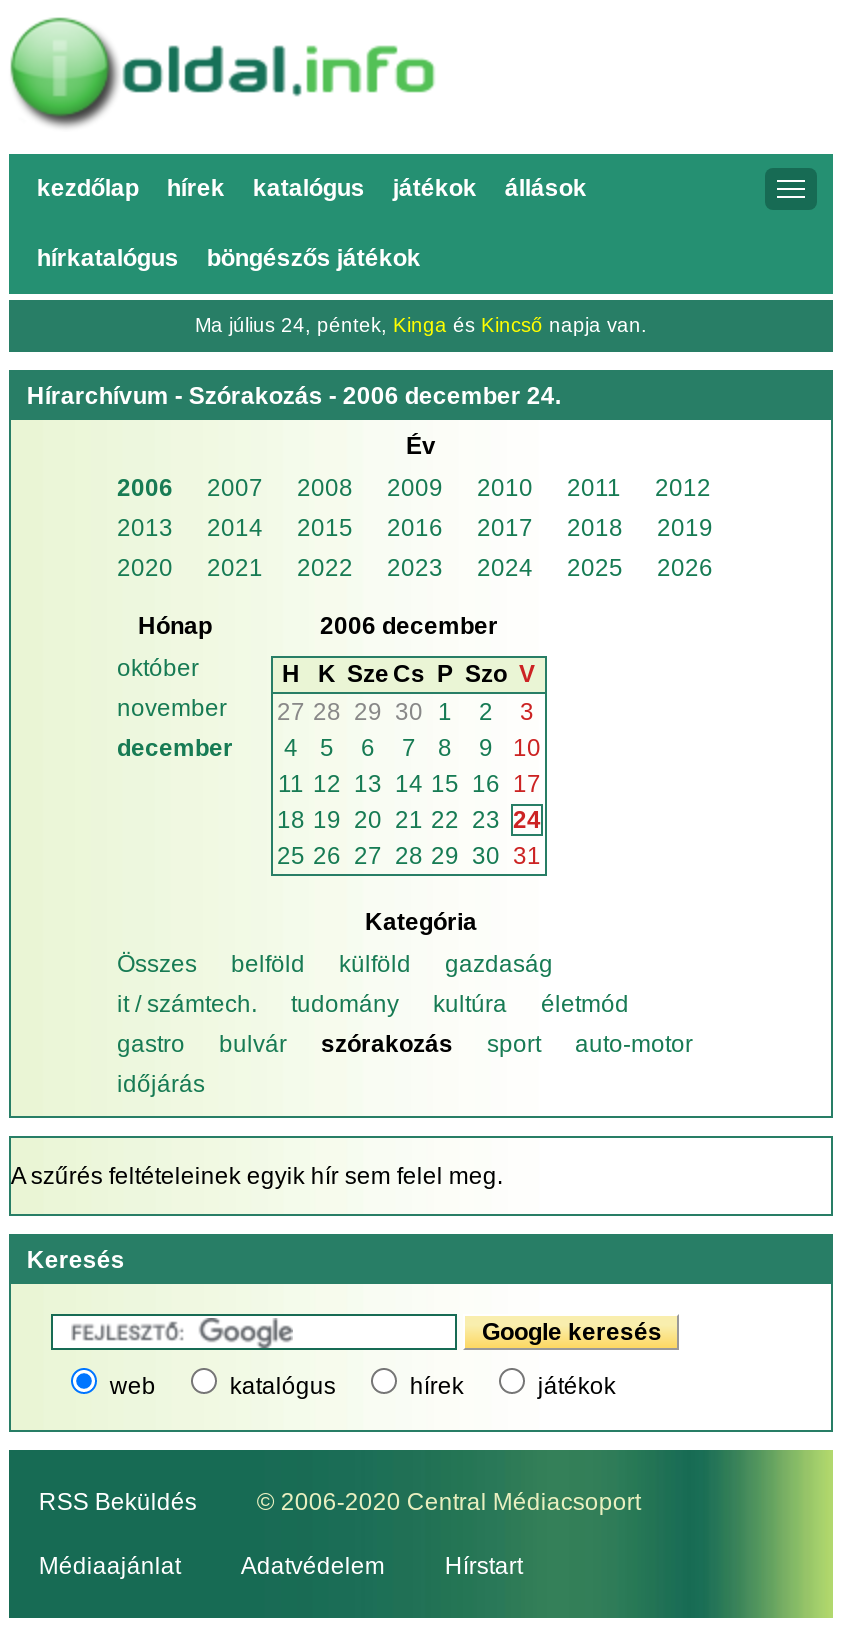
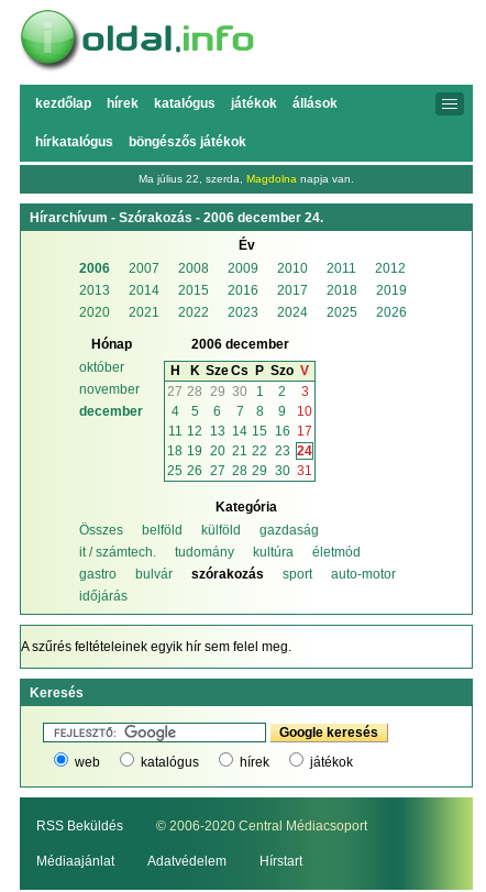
[195,314,647,336] Ma július 24, péntek, Kinga és Kincső napja van. -> [139,173,354,185] Ma július 22, szerda, Magdolna napja van.

